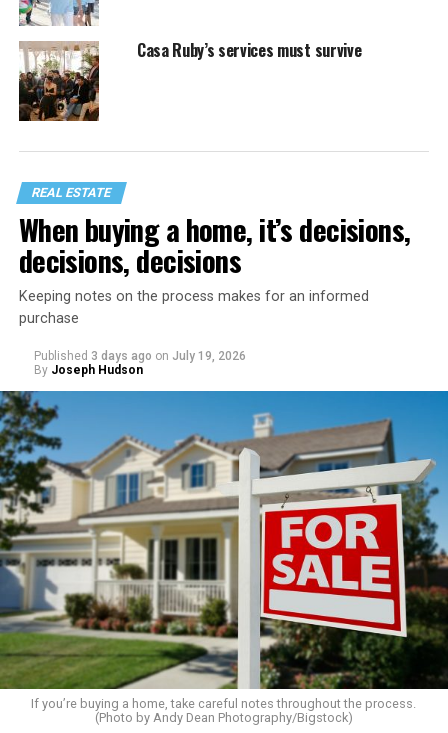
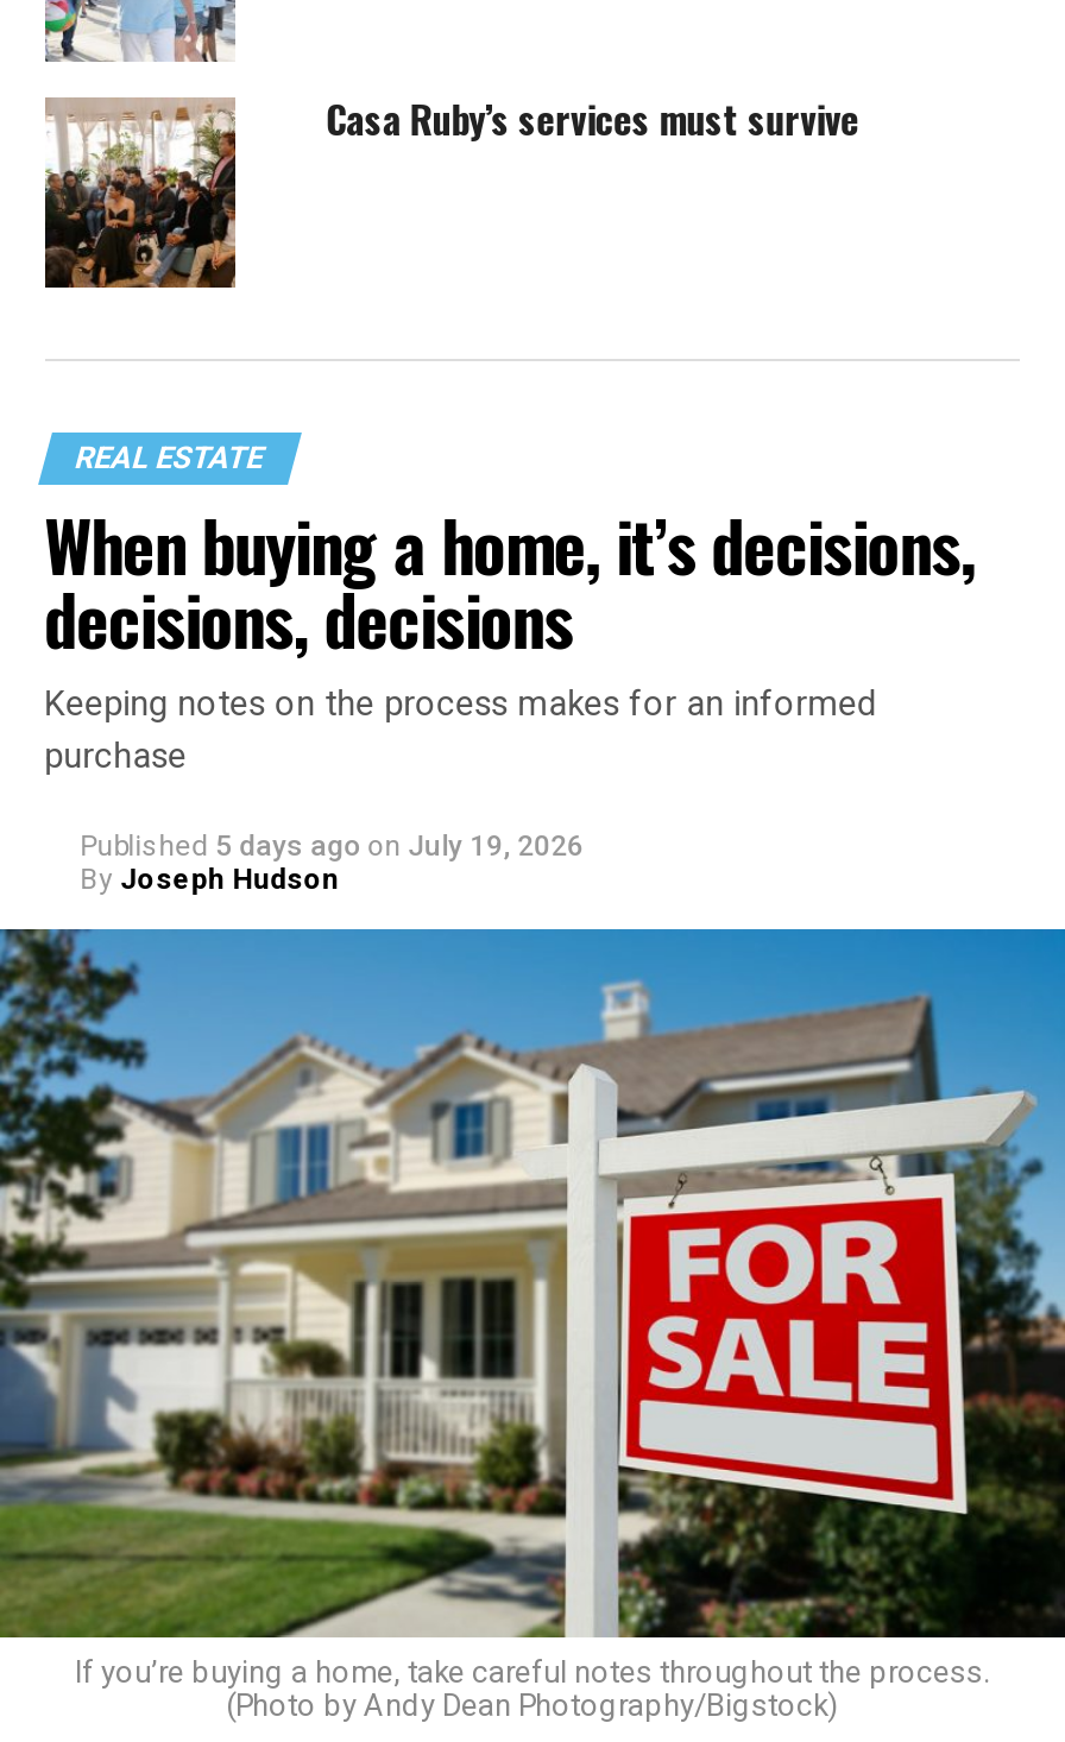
[34,349,246,363] Published 3 days ago on July 19, 2026 -> [80,829,584,863] Published 5 days ago on July 19, 2026

